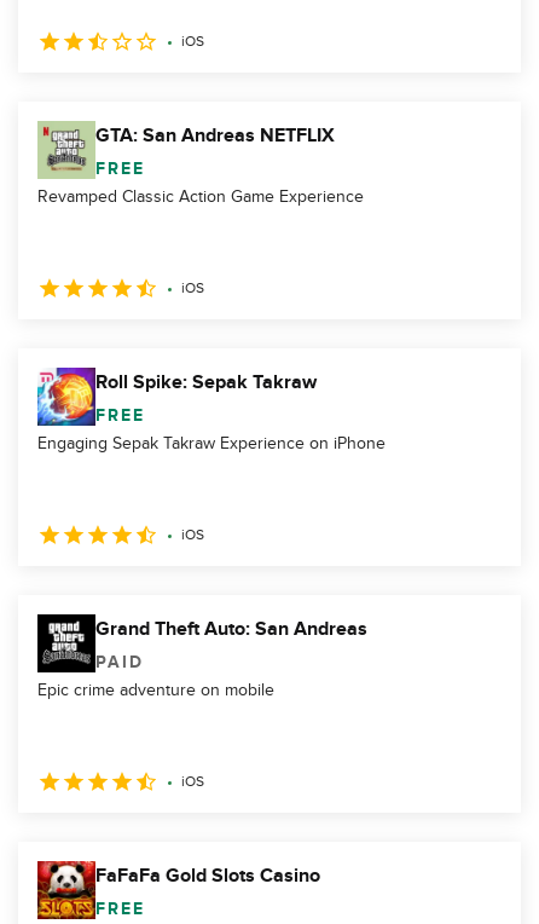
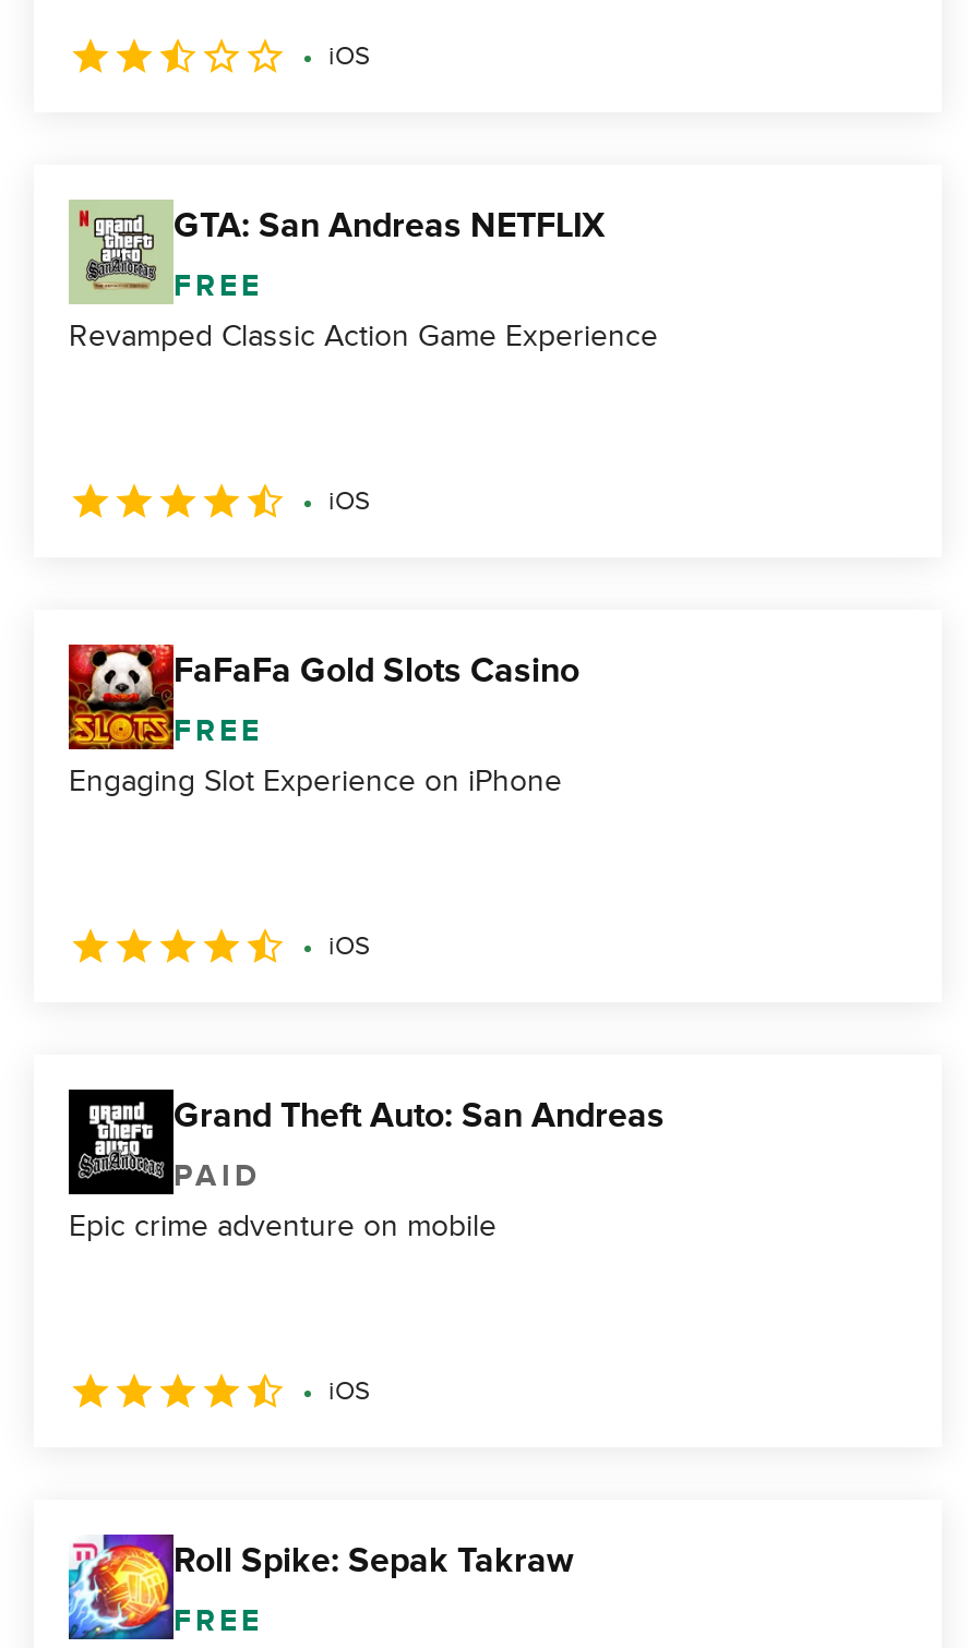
moved [36,366,317,425] -> [67,1532,573,1641]: [image] | Roll Spike: Sepak Takraw
[37,433,386,454] Engaging Sepak Takraw Experience on iPhone -> [69,762,562,799] Engaging Slot Experience on iPhone
moved [36,860,320,920] -> [67,642,579,747]: [image] | FaFaFa Gold Slots Casino

